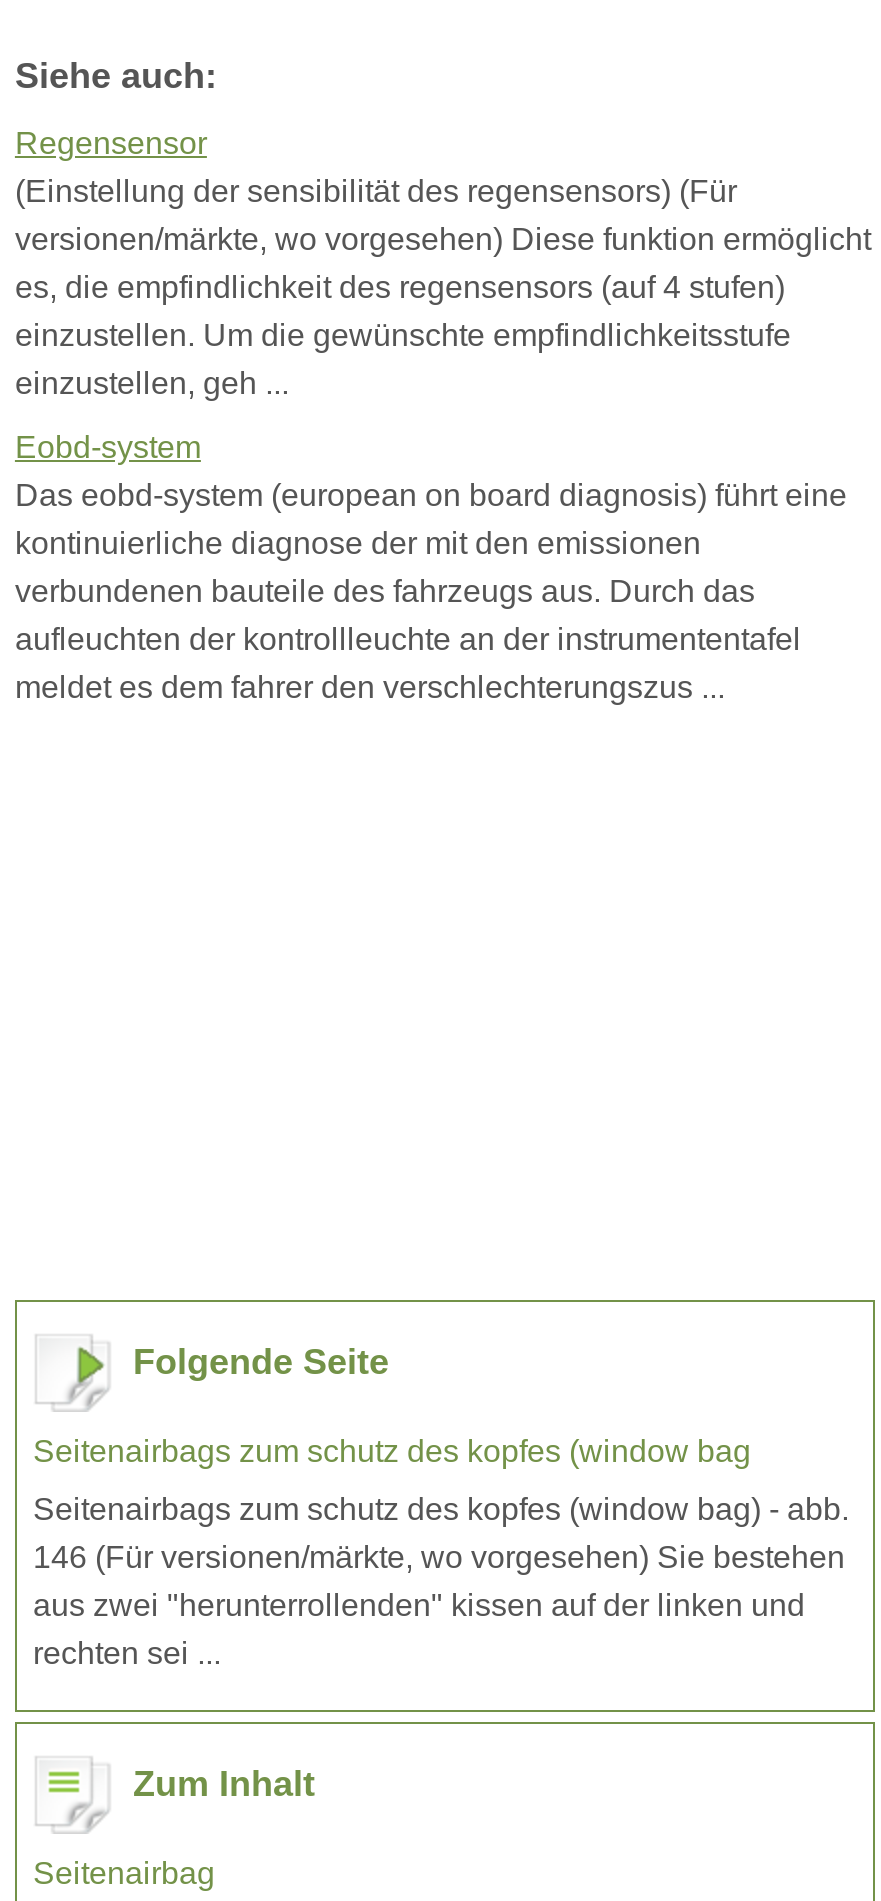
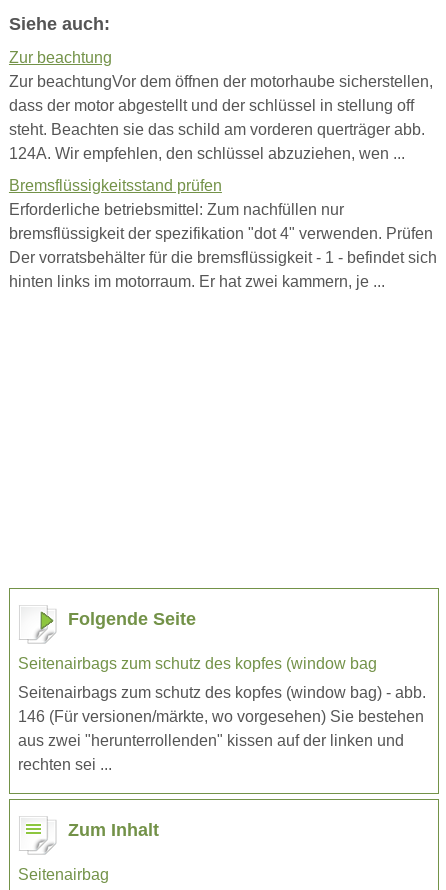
[15,126,871,400] Regensensor | (Einstellung der sensibilität des regensensors) (Für | versionen/märkte, wo vorgesehen) Diese funktion ermöglicht | es, die empfindlichkeit des regensensors (auf 4 stufen) | einzustellen. Um die gewünschte empfindlichkeitsstufe | einzustellen, geh ... -> [9,49,433,162] Zur beachtung | Zur beachtungVor dem öffnen der motorhaube sicherstellen, | dass der motor abgestellt und der schlüssel in stellung off | steht. Beachten sie das schild am vorderen querträger abb. | 124A. Wir empfehlen, den schlüssel abzuziehen, wen ...
[15,430,847,704] Eobd-system | Das eobd-system (european on board diagnosis) führt eine | kontinuierliche diagnose der mit den emissionen | verbundenen bauteile des fahrzeugs aus. Durch das | aufleuchten der kontrollleuchte an der instrumententafel | meldet es dem fahrer den verschlechterungszus ... -> [9,177,437,290] Bremsflüssigkeitsstand prüfen | Erforderliche betriebsmittel: Zum nachfüllen nur | bremsflüssigkeit der spezifikation "dot 4" verwenden. Prüfen | Der vorratsbehälter für die bremsflüssigkeit - 1 - befindet sich | hinten links im motorraum. Er hat zwei kammern, je ...

